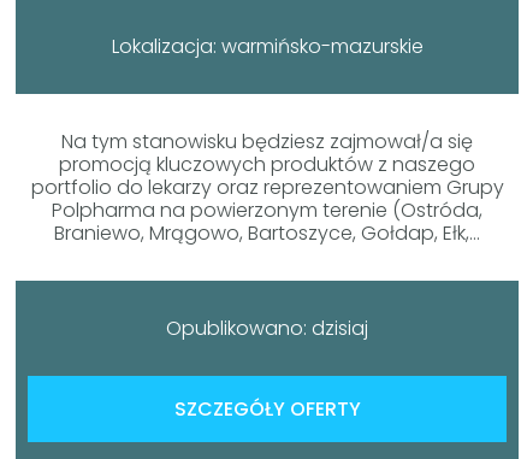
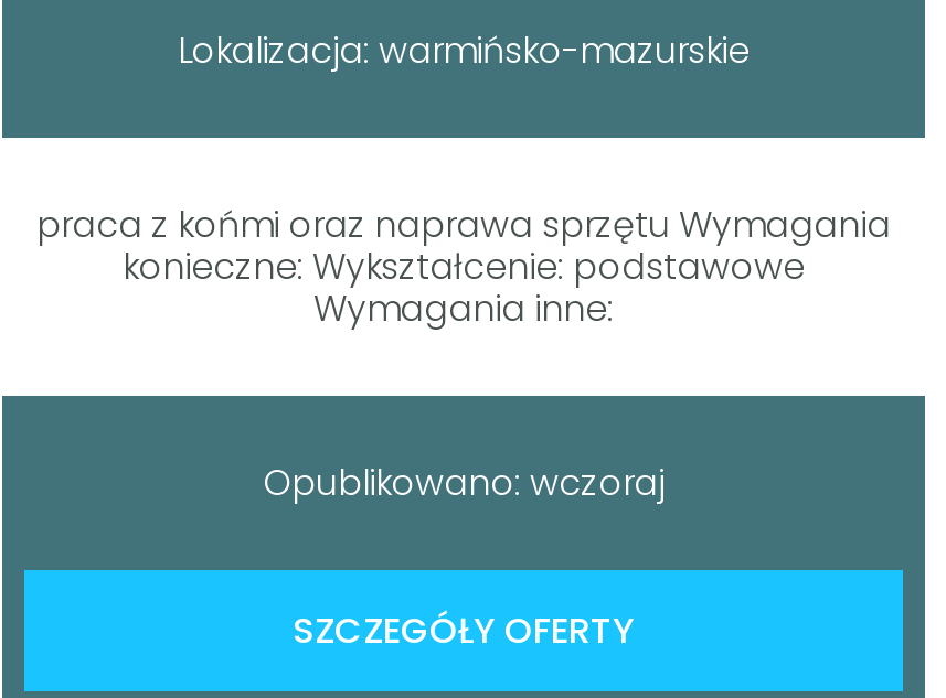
[31,127,504,246] Na tym stanowisku będziesz zajmował/a się | promocją kluczowych produktów z naszego | portfolio do lekarzy oraz reprezentowaniem Grupy | Polpharma na powierzonym terenie (Ostróda, | Braniewo, Mrągowo, Bartoszyce, Gołdap, Ełk,... -> [36,199,891,333] praca z końmi oraz naprawa sprzętu Wymagania | konieczne: Wykształcenie: podstawowe | Wymagania inne:
[166,314,368,342] Opublikowano: dzisiaj -> [263,457,665,507] Opublikowano: wczoraj

